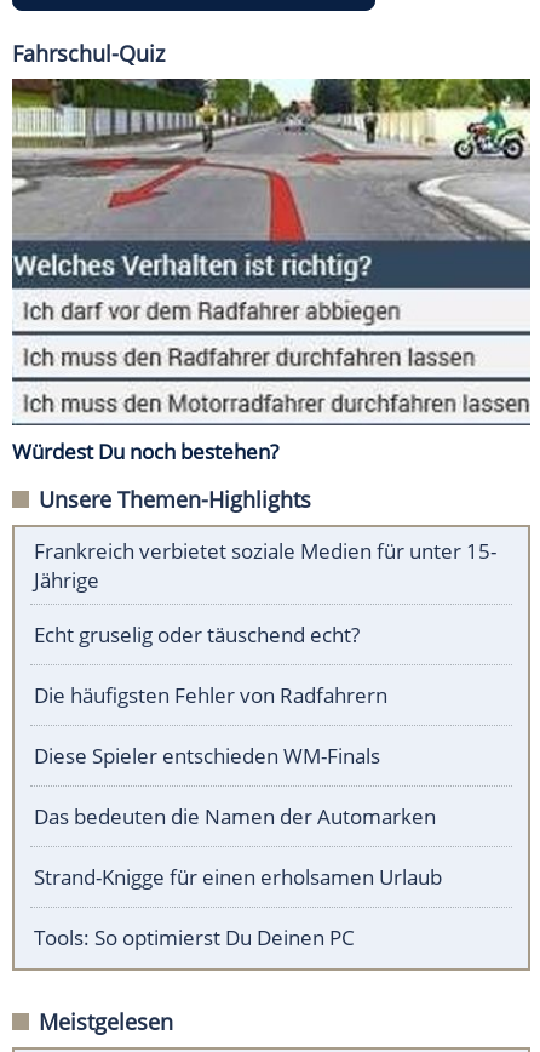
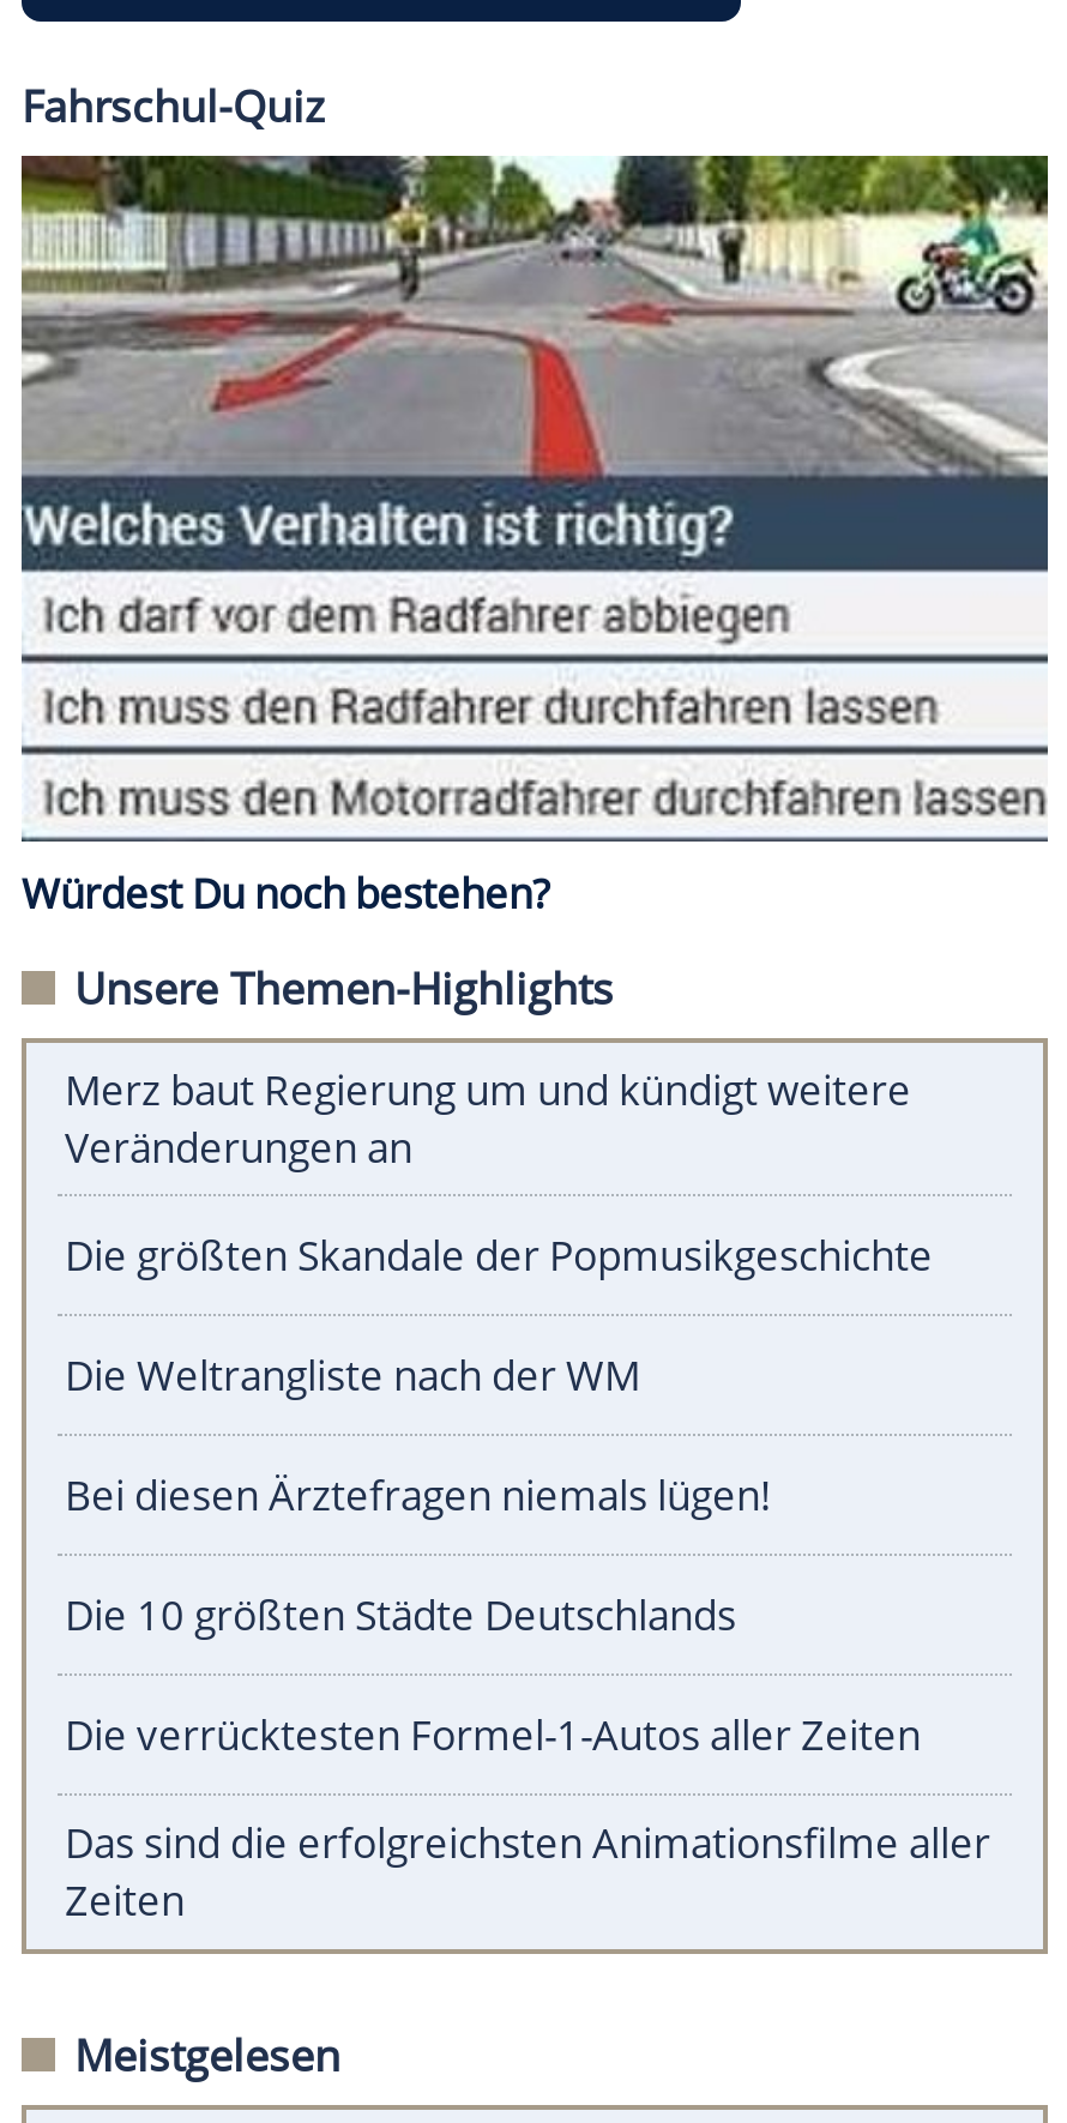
[34,537,496,594] Frankreich verbietet soziale Medien für unter 15- | Jährige -> [65,1061,911,1174] Merz baut Regierung um und kündigt weitere | Veränderungen an
[34,620,360,648] Echt gruselig oder täuschend echt? -> [65,1227,933,1282] Die größten Skandale der Popmusikgeschichte
[34,681,387,709] Die häufigsten Fehler von Radfahrern -> [65,1347,640,1402] Die Weltrangliste nach der WM
[34,741,380,769] Diese Spieler entschieden WM-Finals -> [65,1467,772,1522] Bei diesen Ärztefragen niemals lügen!
[34,802,436,830] Das bedeuten die Namen der Automarken -> [65,1586,736,1642] Die 10 größten Städte Deutschlands
[34,863,442,890] Strand-Knigge für einen erholsamen Urlaub -> [65,1706,921,1761] Die verrücktesten Formel-1-Autos aller Zeiten
[34,923,355,951] Tools: So optimierst Du Deinen PC -> [65,1814,990,1927] Das sind die erfolgreichsten Animationsfilme aller | Zeiten

